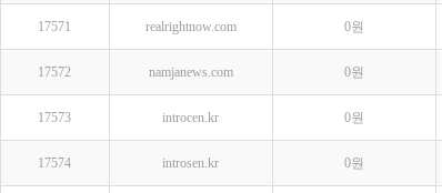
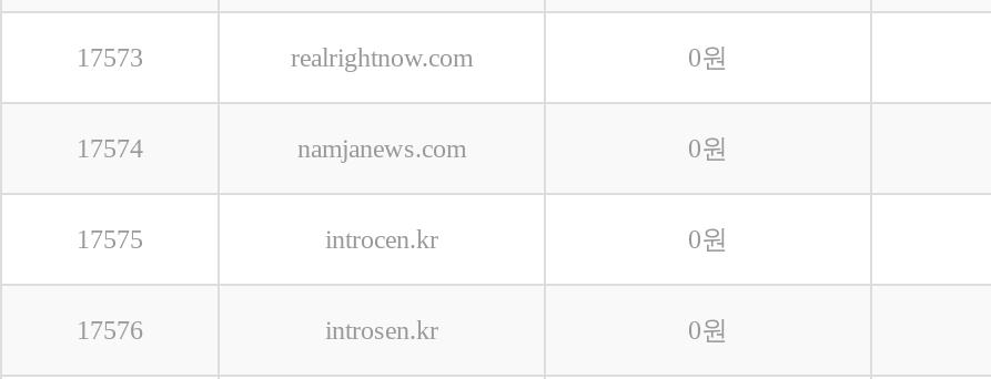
[38,19,72,34] 17571 -> [77,42,143,73] 17573
[38,64,72,80] 17572 -> [77,133,143,164] 17574
[38,110,72,125] 17573 -> [77,224,143,255] 17575
[38,155,72,171] 17574 -> [77,315,143,346] 17576

